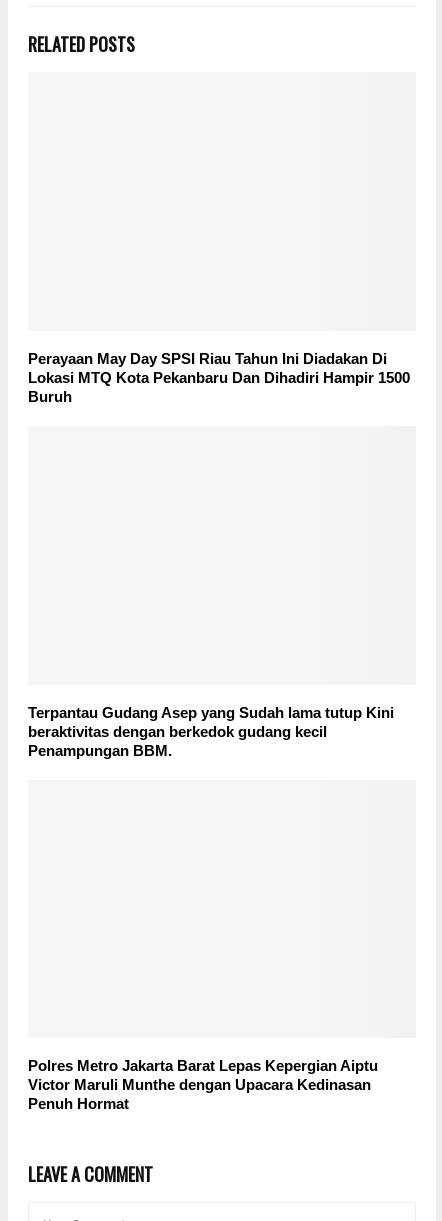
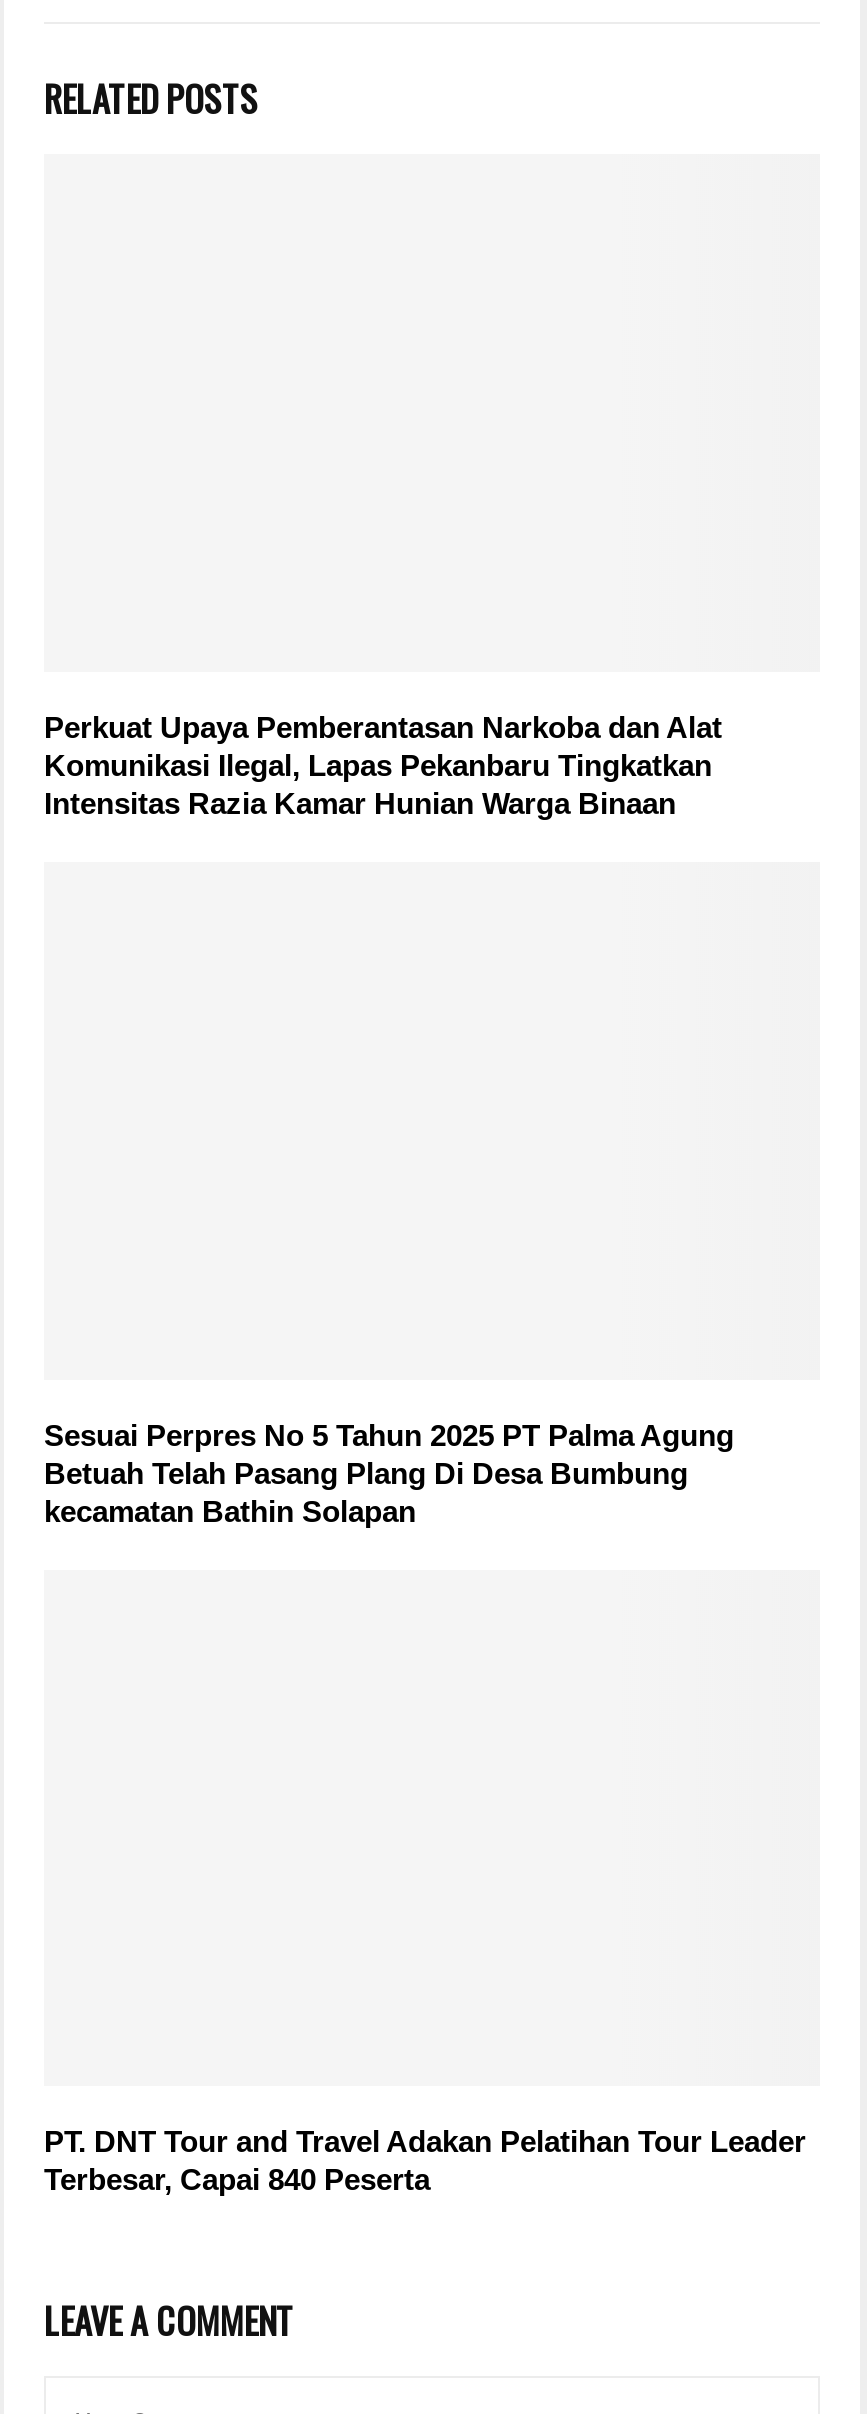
[28,350,410,405] Perayaan May Day SPSI Riau Tahun Ini Diadakan Di | Lokasi MTQ Kota Pekanbaru Dan Dihadiri Hampir 1500 | Buruh -> [44,710,722,820] Perkuat Upaya Pemberantasan Narkoba dan Alat | Komunikasi Ilegal, Lapas Pekanbaru Tingkatkan | Intensitas Razia Kamar Hunian Warga Binaan
[28,704,394,759] Terpantau Gudang Asep yang Sudah lama tutup Kini | beraktivitas dengan berkedok gudang kecil | Penampungan BBM. -> [44,1417,734,1527] Sesuai Perpres No 5 Tahun 2025 PT Palma Agung | Betuah Telah Pasang Plang Di Desa Bumbung | kecamatan Bathin Solapan
[28,1057,378,1112] Polres Metro Jakarta Barat Lepas Kepergian Aiptu | Victor Maruli Munthe dengan Upacara Kedinasan | Penuh Hormat -> [44,2124,806,2196] PT. DNT Tour and Travel Adakan Pelatihan Tour Leader | Terbesar, Capai 840 Peserta

